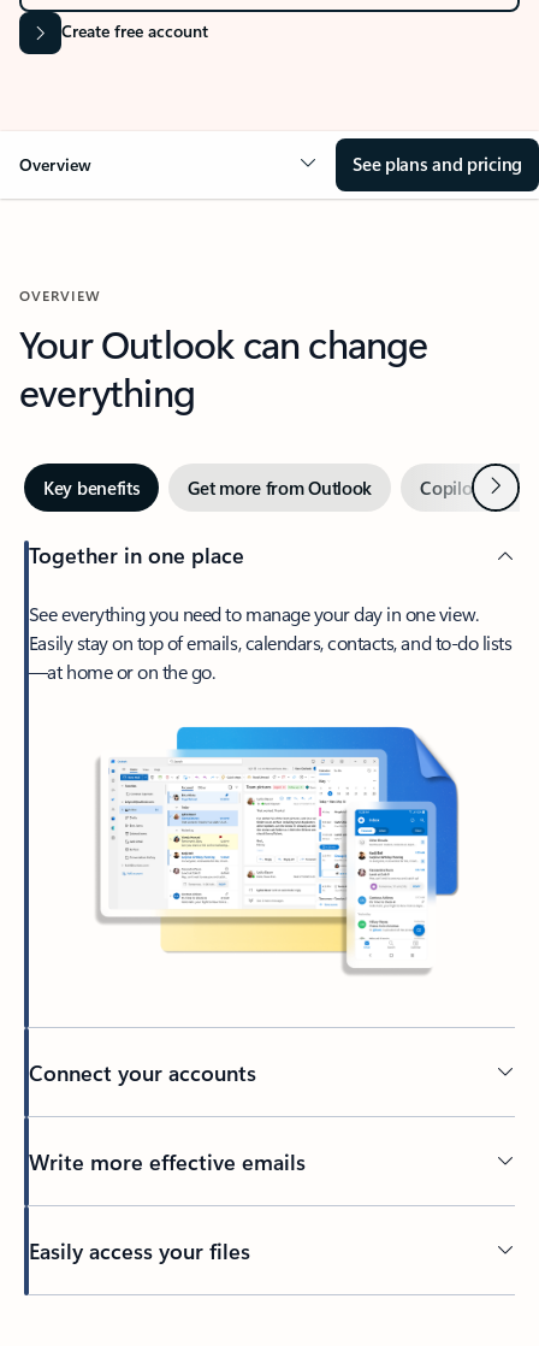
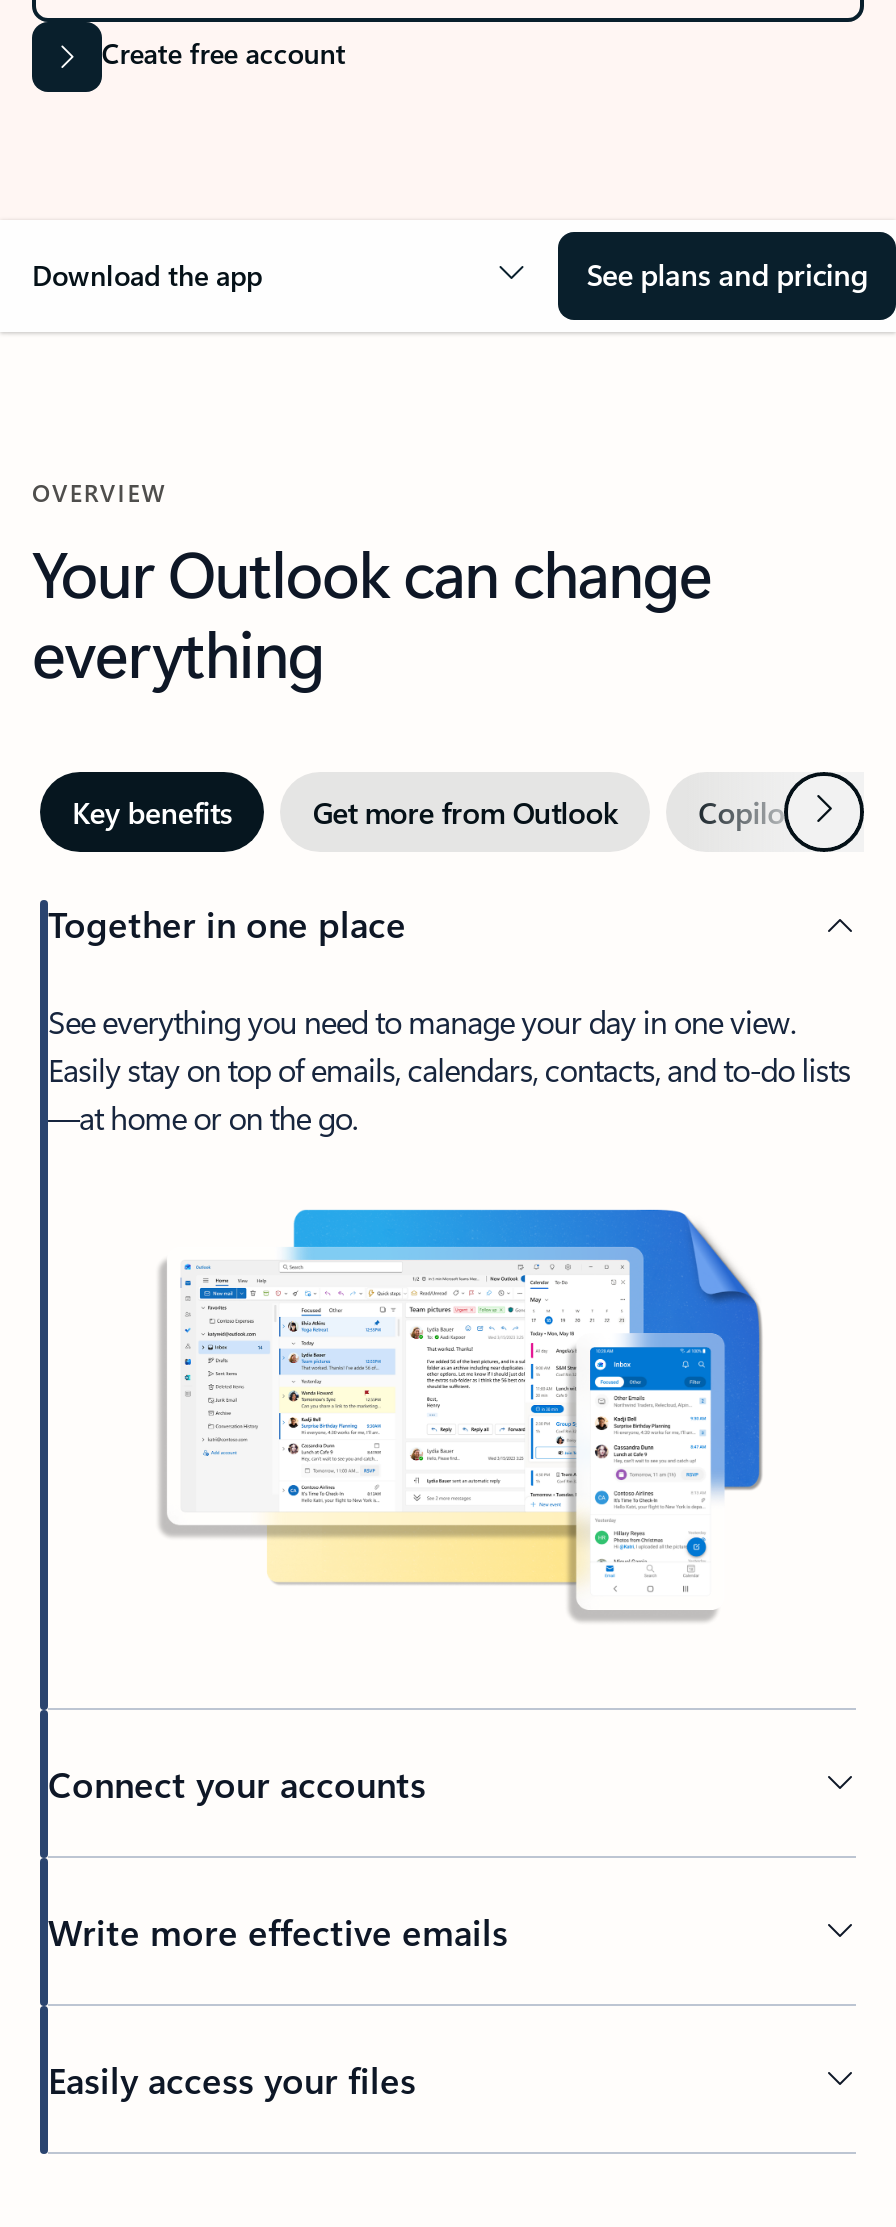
[19,153,91,176] Overview -> [32,256,262,294] Download the app

